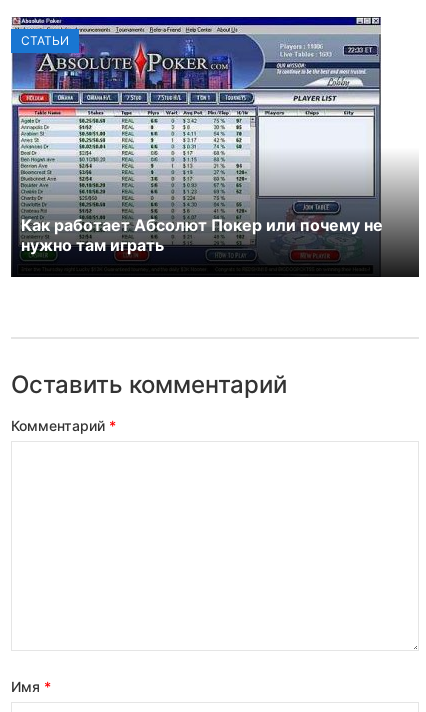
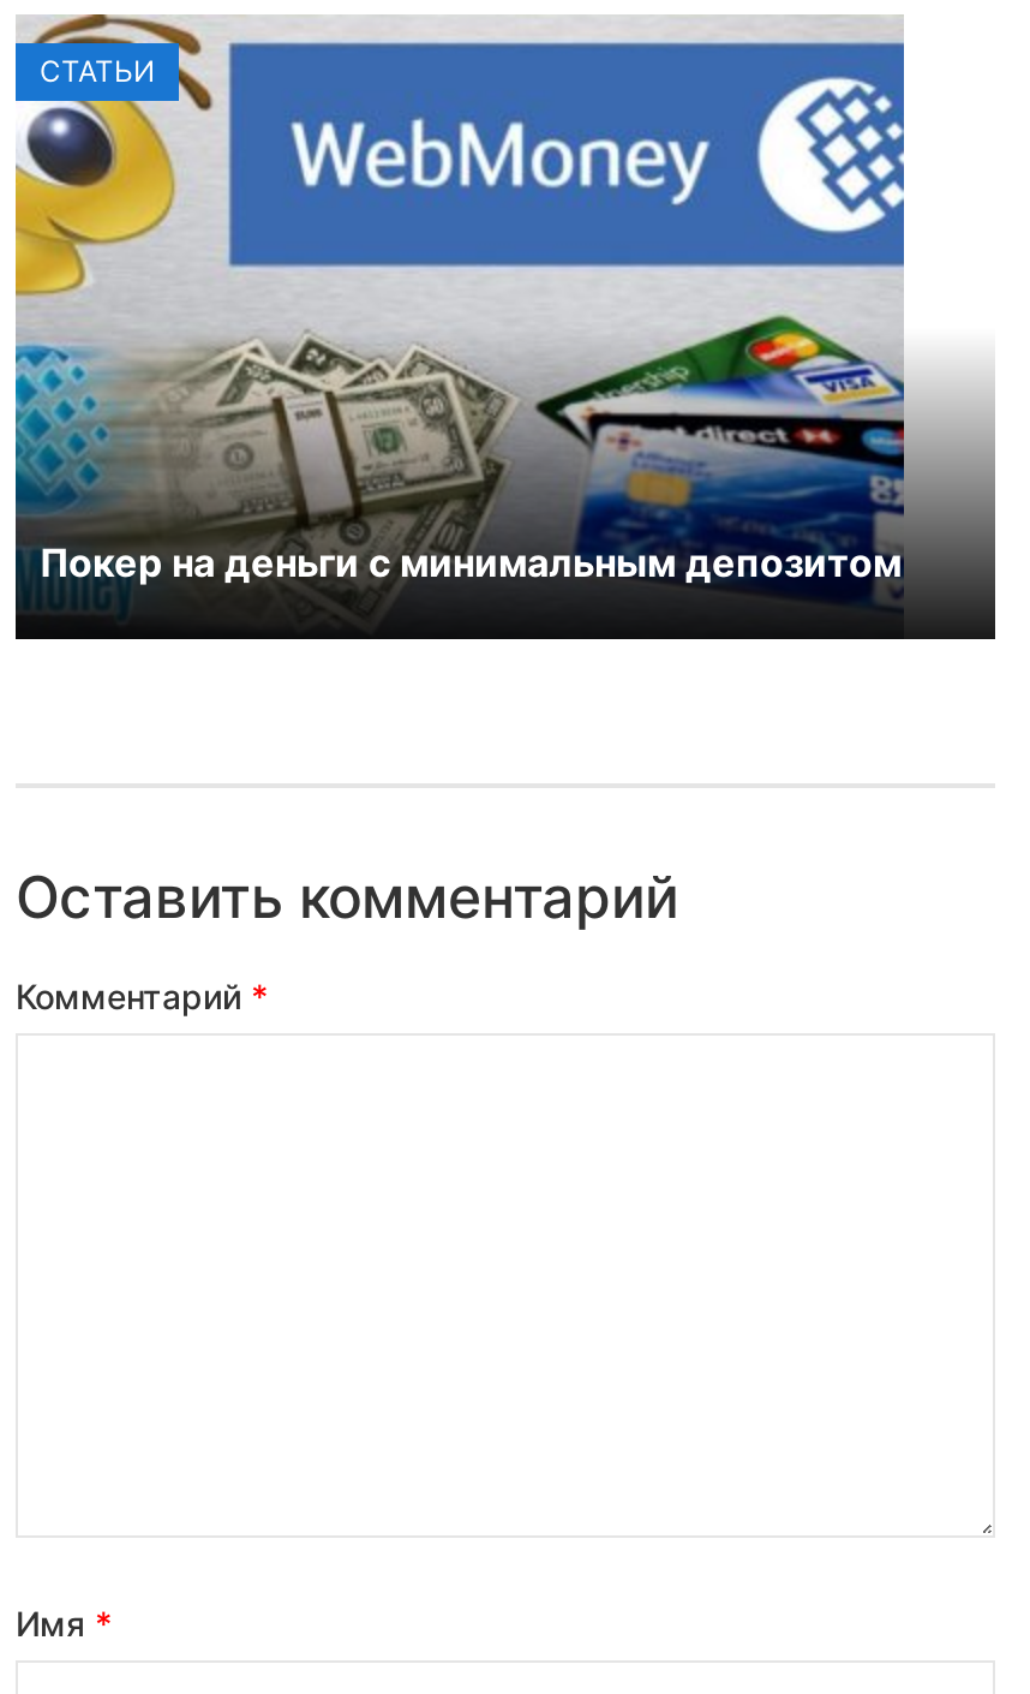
[11,16,383,255] [image] | Как работает Абсолют Покер или почему не | нужно там играть -> [13,12,904,587] [image] | Покер на деньги с минимальным депозитом

